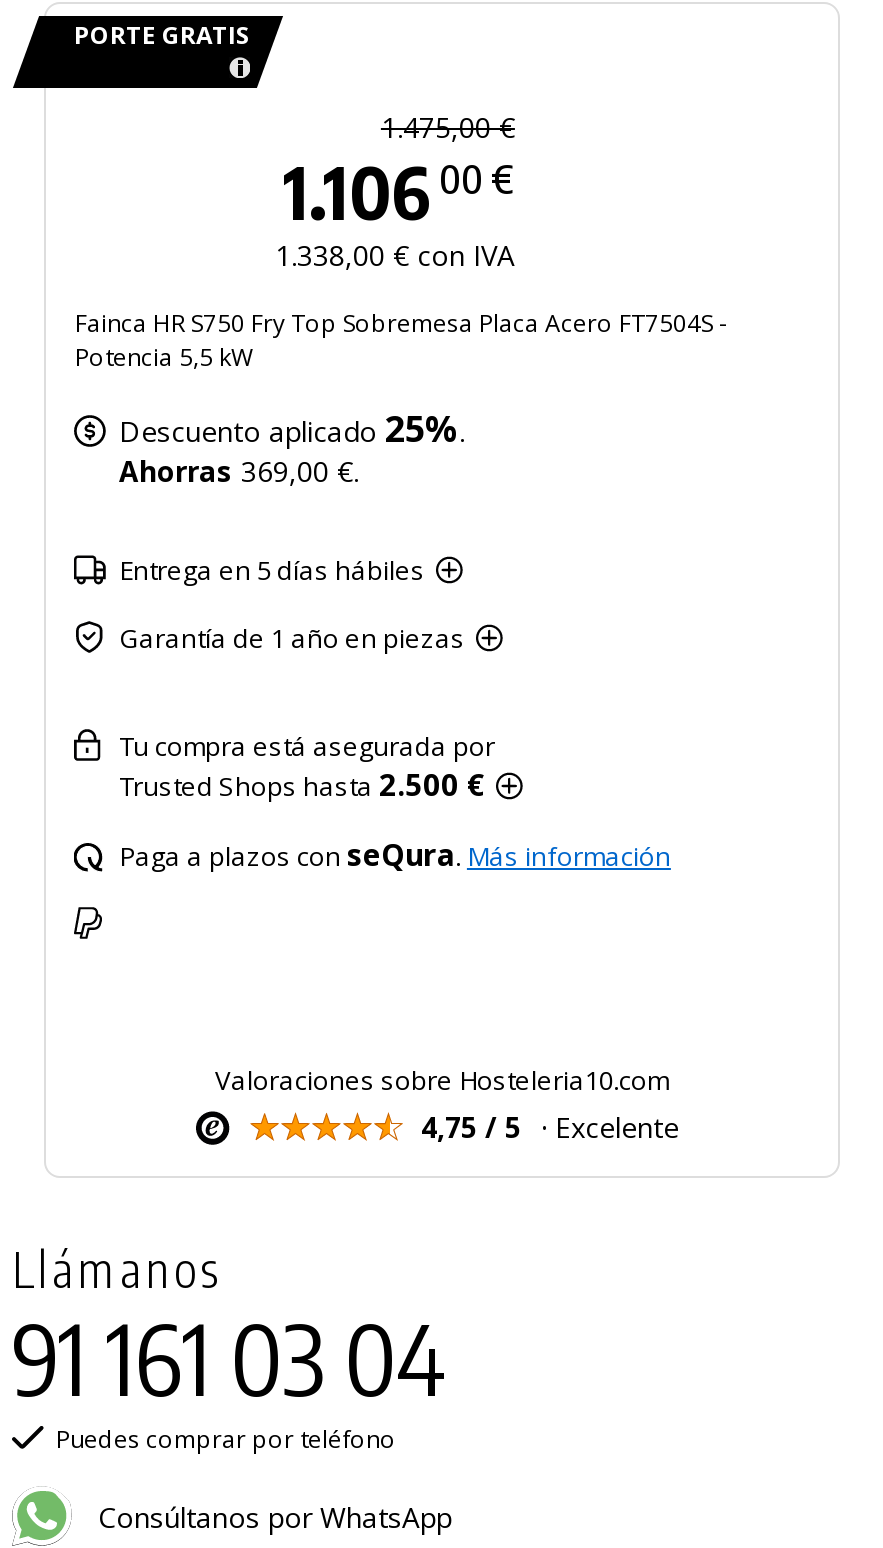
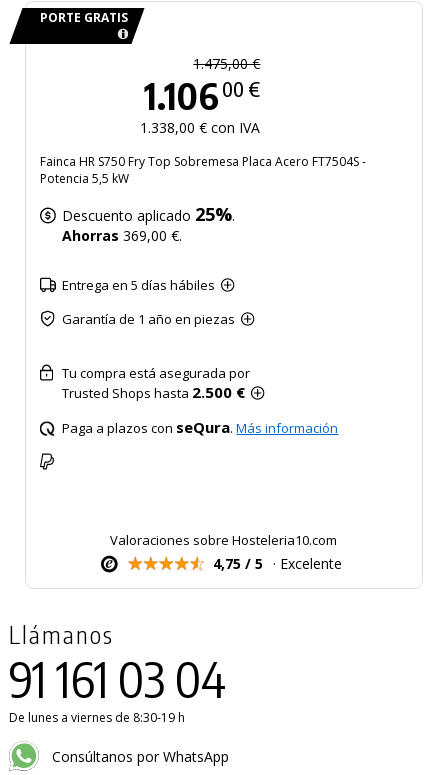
[56,1422,396,1456] Puedes comprar por teléfono -> [9,709,185,726] De lunes a viernes de 8:30-19 h

